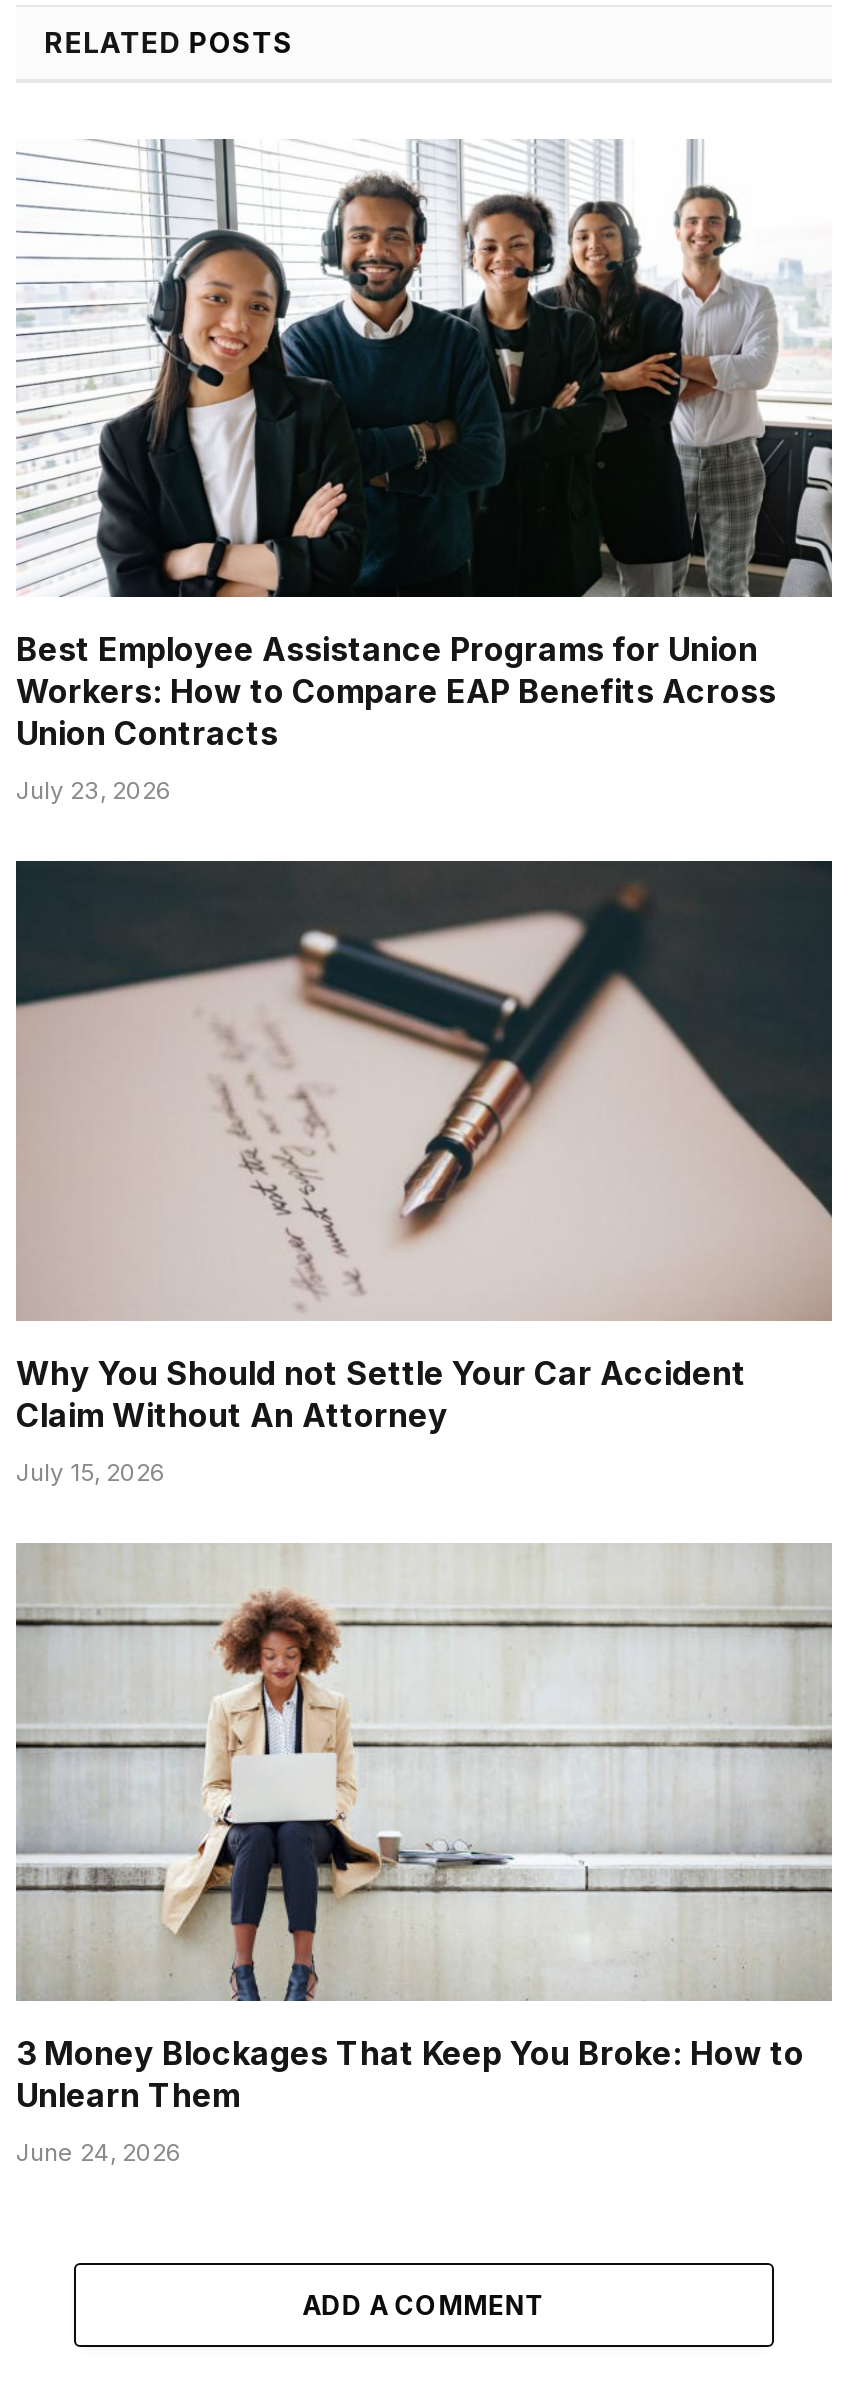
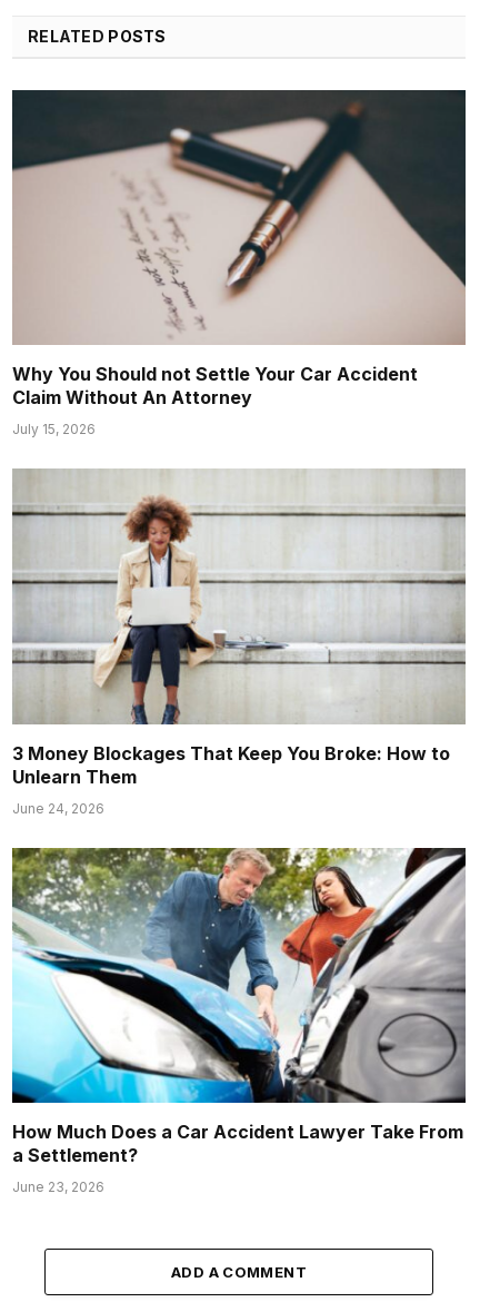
[16,139,832,806] [image] | Best Employee Assistance Programs for Union | Workers: How to Compare EAP Benefits Across | Union Contracts | July 23, 2026 -> none
moved [16,873,832,2168] -> [12,96,466,817]: [image] | Why You Should not Settle Your Car Accident | Claim Without An Attorney | July 15, 2026 | 3 Money Blockages That Keep You Broke: How to | Unlearn Them | June 24, 2026
none -> [11,847,467,1196] [image] | How Much Does a Car Accident Lawyer Take From | a Settlement? | June 23, 2026

